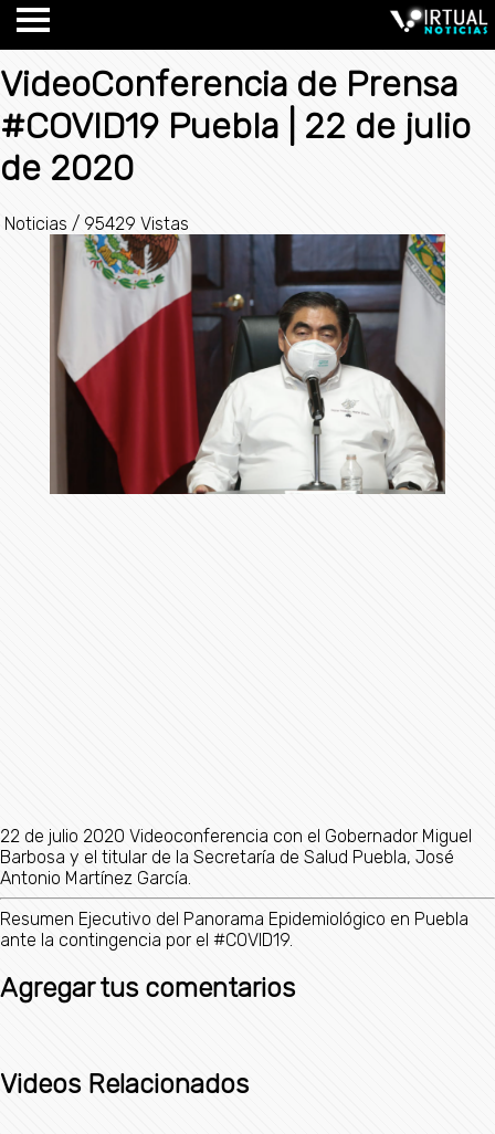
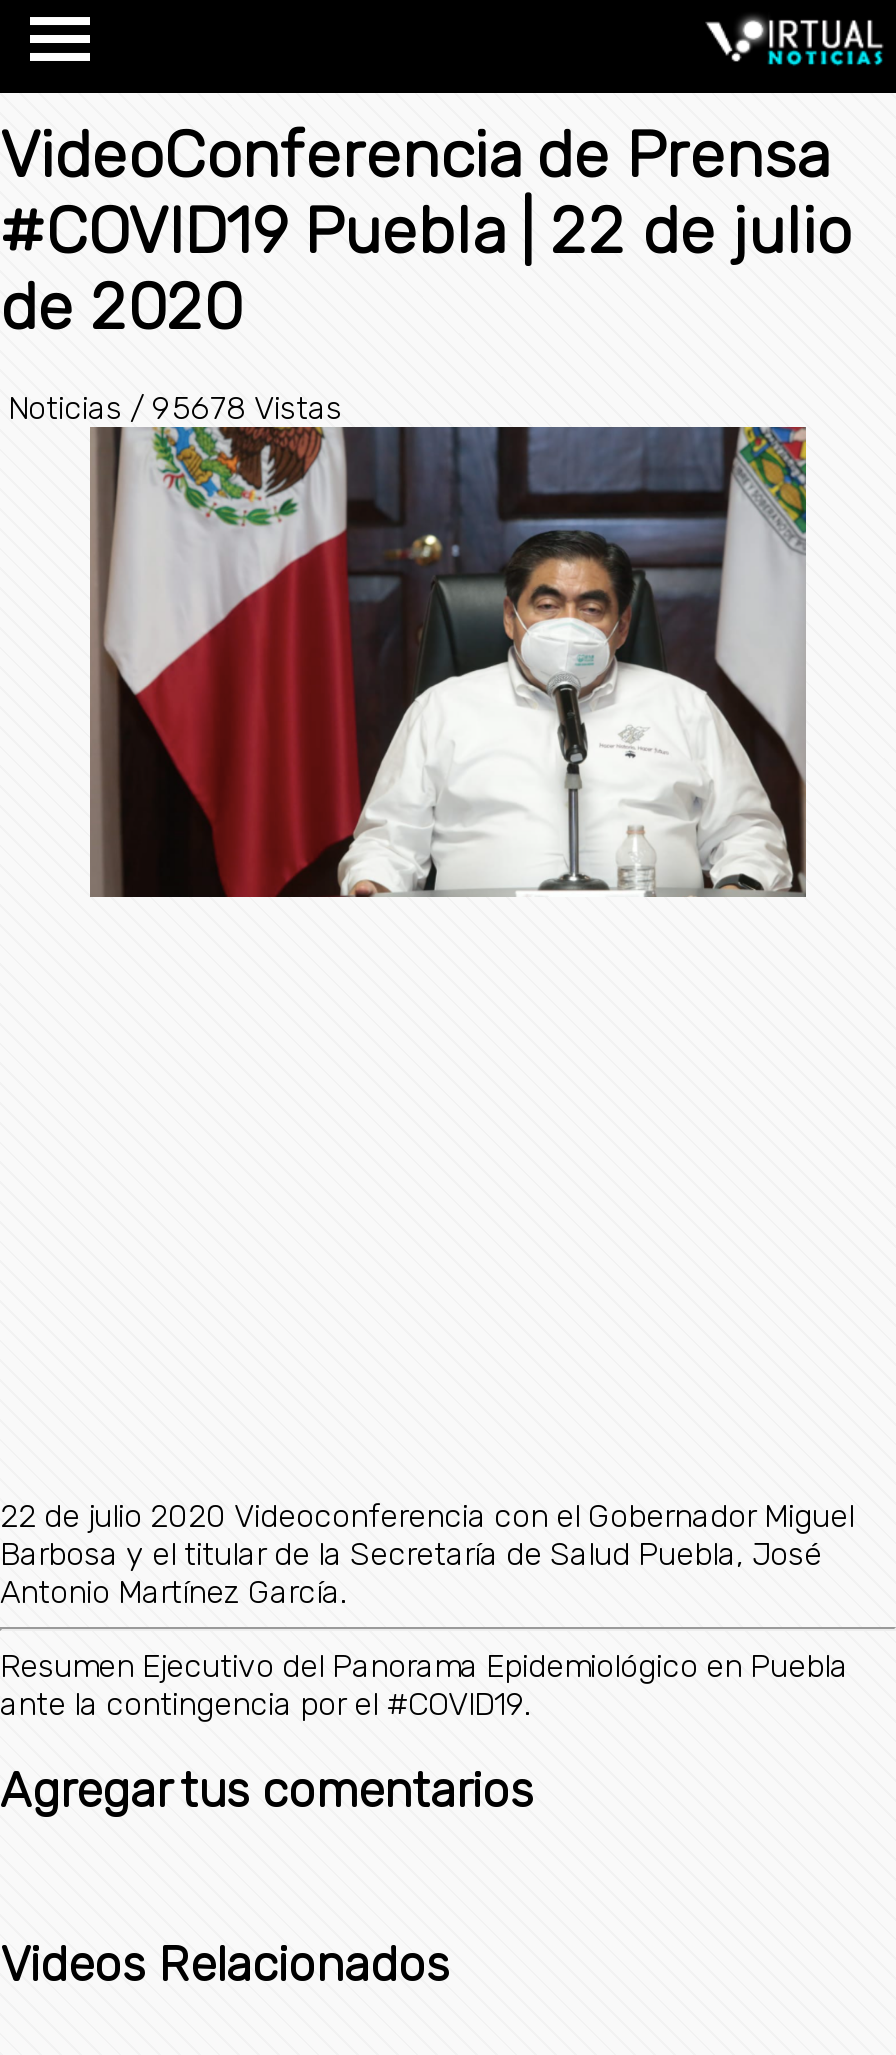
[0,213,189,234] Noticias / 95429 Vistas -> [0,389,342,427] Noticias / 95678 Vistas

